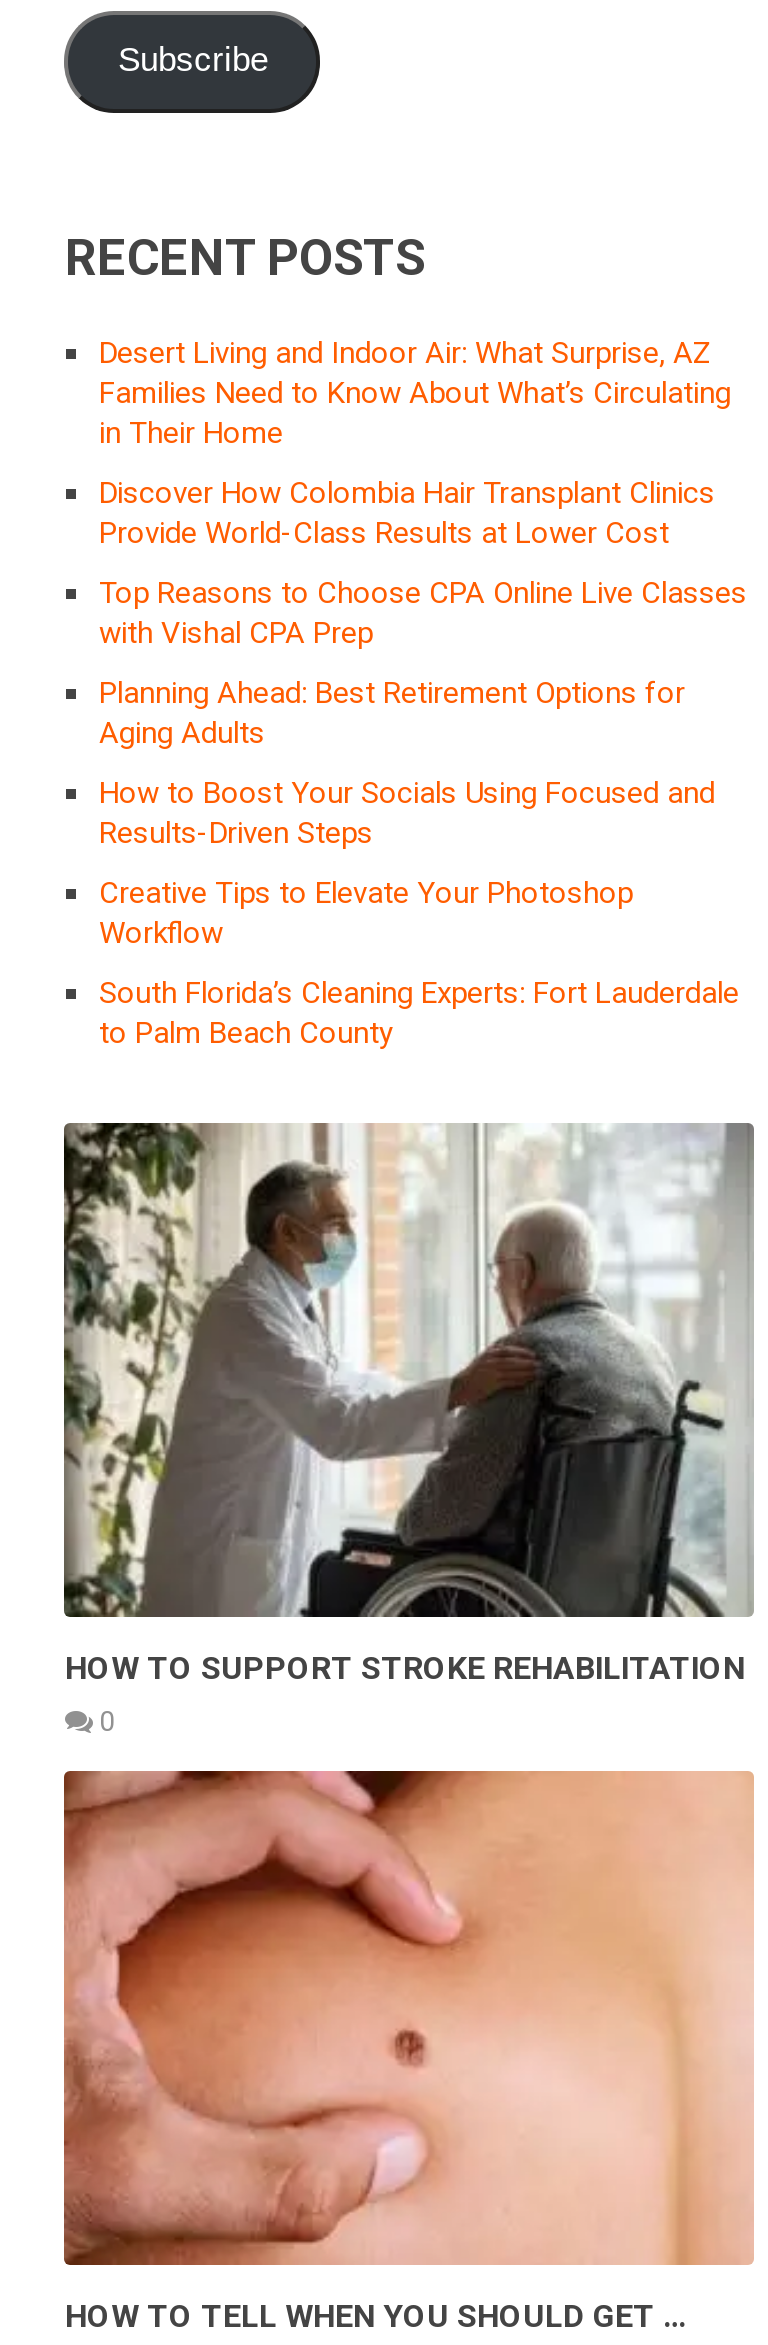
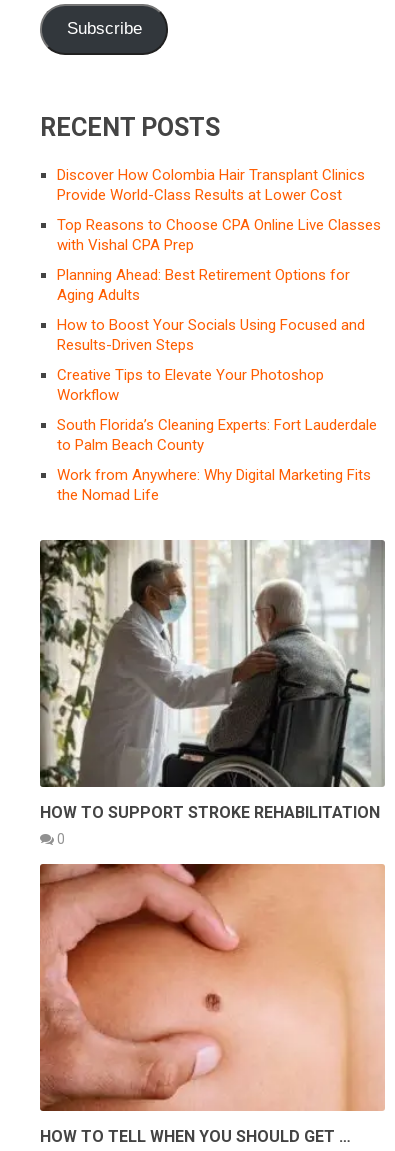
[99,334,731,450] Desert Living and Indoor Air: What Surprise, AZ | Families Need to Know About What’s Circulating | in Their Home -> none
moved [99,474,747,1050] -> [57,165,381,453]: Discover How Colombia Hair Transplant Clinics | Provide World-Class Results at Lower Cost | Top Reasons to Choose CPA Online Live Classes | ... | South Florida’s Cleaning Experts: Fort Lauderdale | to Palm Beach County
none -> [57,465,371,503] Work from Anywhere: Why Digital Marketing Fits | the Nomad Life

